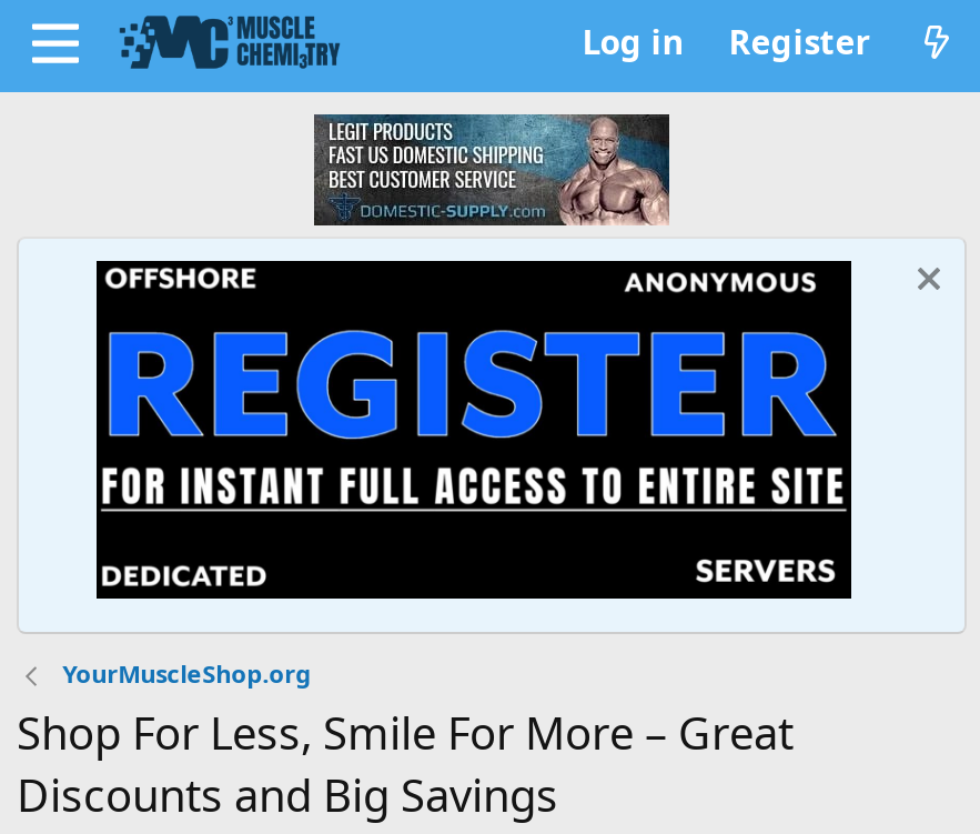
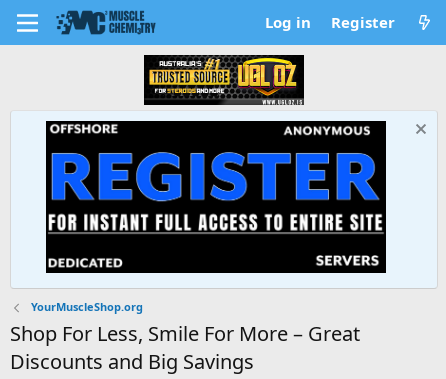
[314,112,671,225] [image] -> [145,54,304,106] [image]

